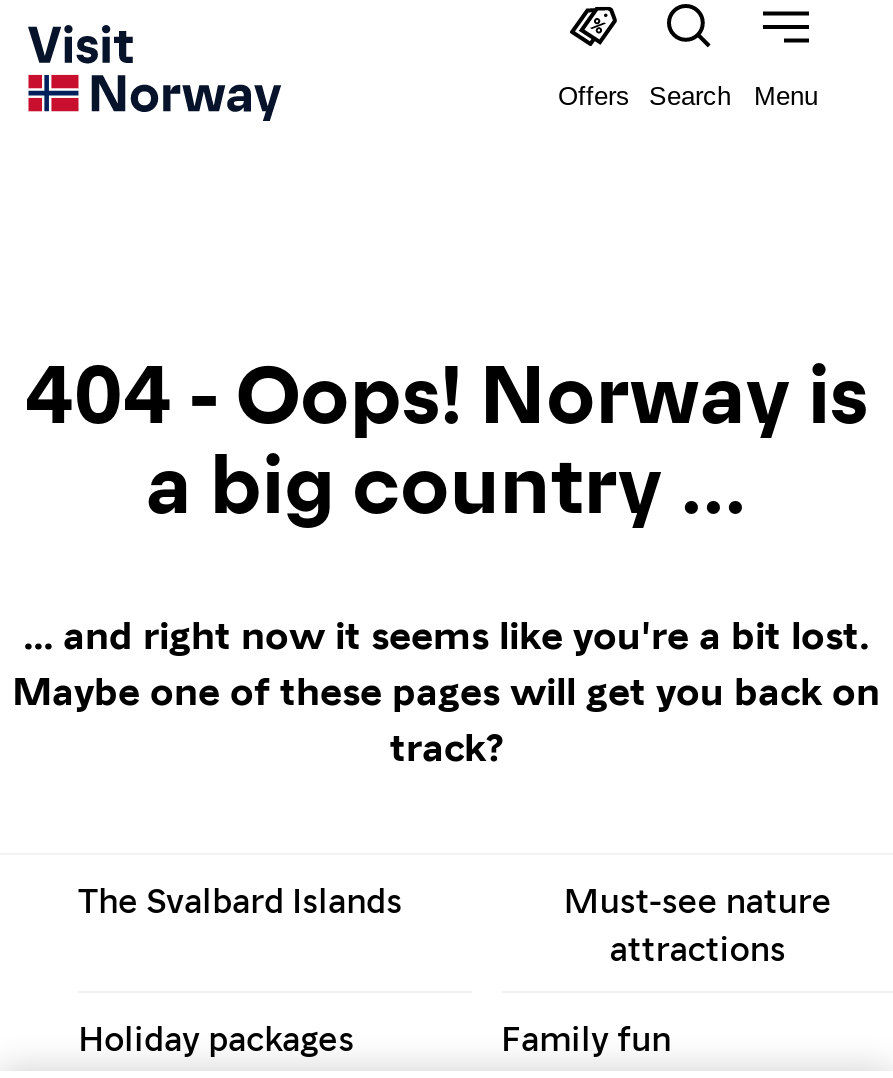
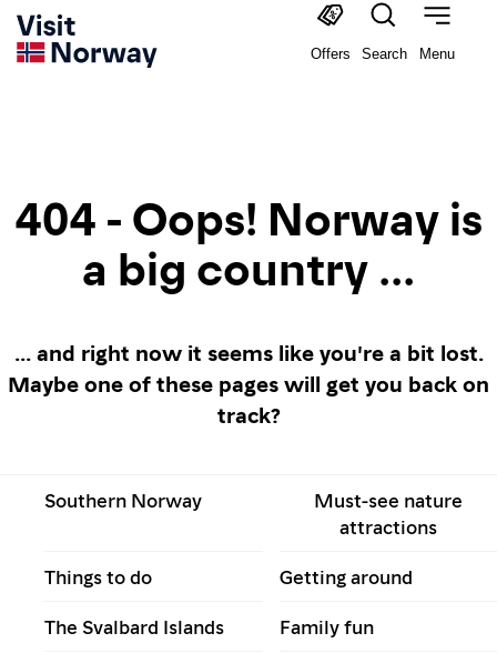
moved [78,876,402,922] -> [44,614,224,639]: The Svalbard Islands
none -> [44,487,202,513] Southern Norway
[78,1014,354,1060] Holiday packages -> [44,564,412,589] Things to do | Getting around

